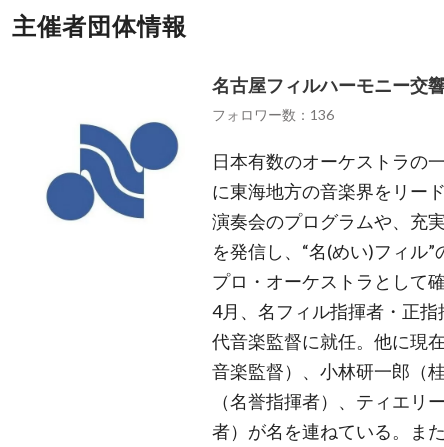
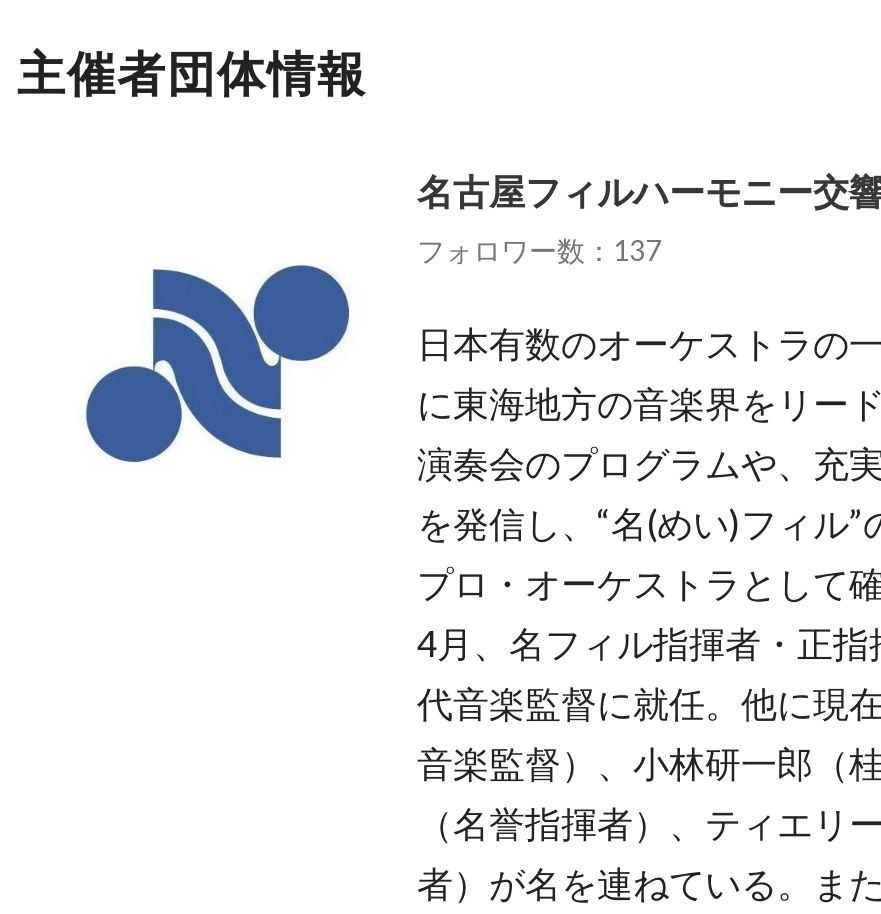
[212,106,334,123] フォロワー数：136 -> [417,233,661,267] フォロワー数：137

